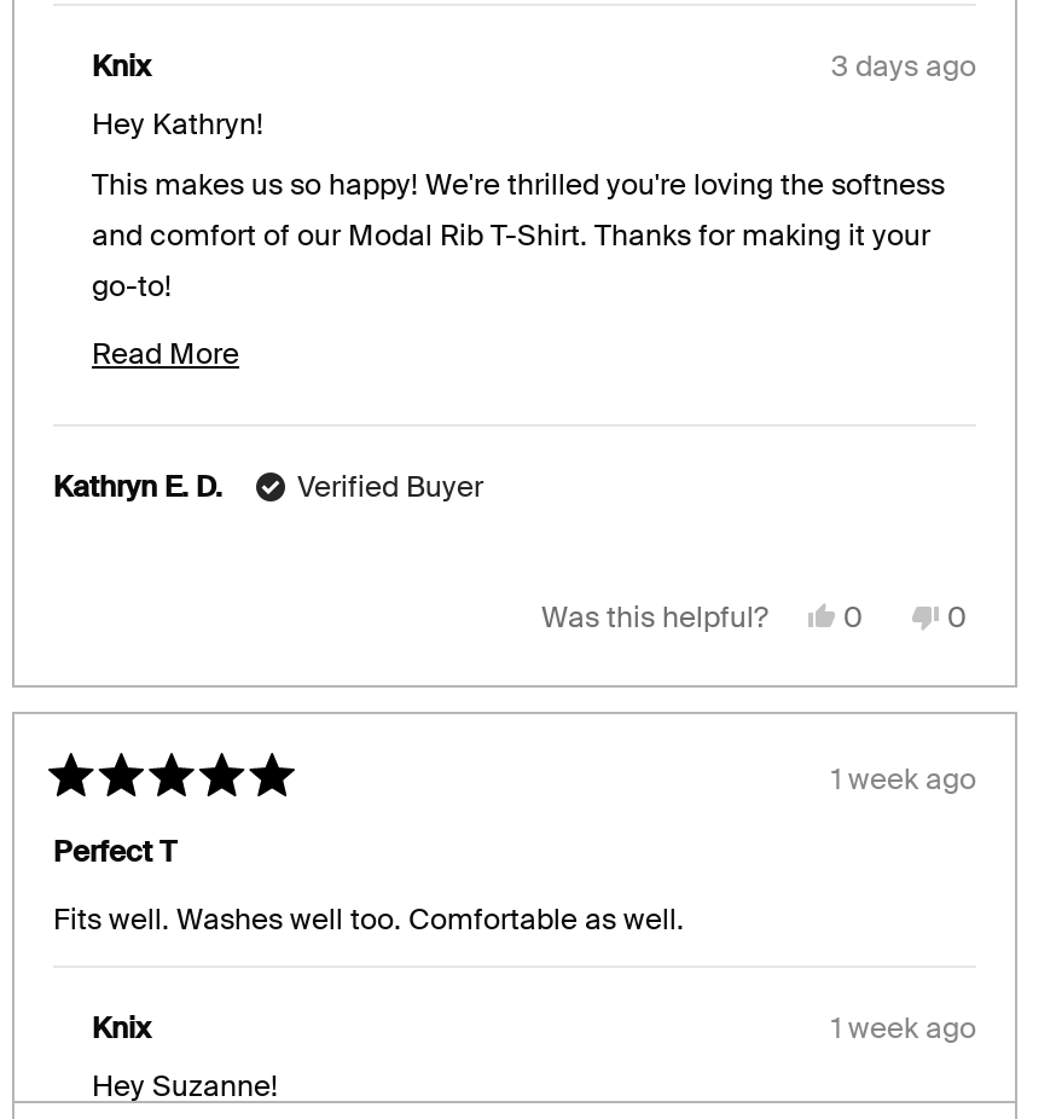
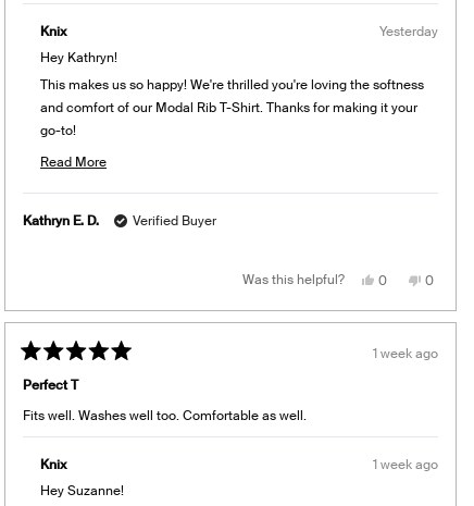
[831,46,976,85] 3 days ago -> [379,23,438,40] Yesterday

